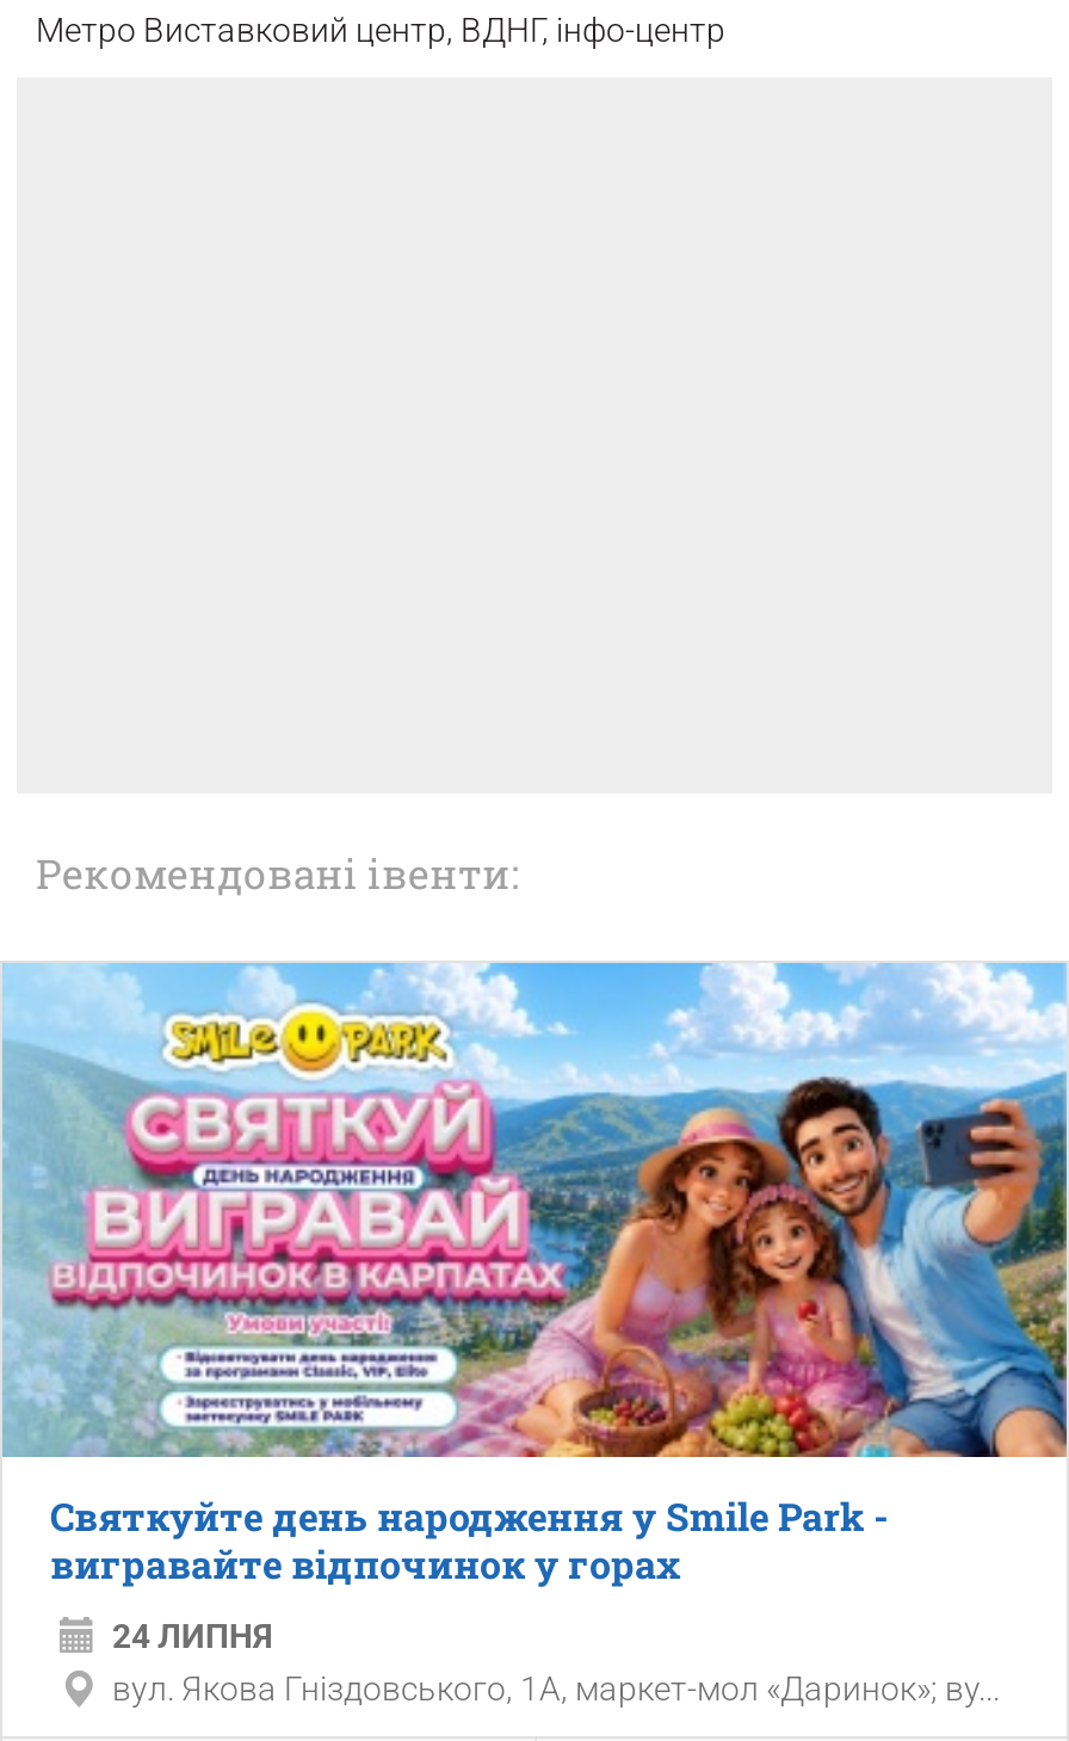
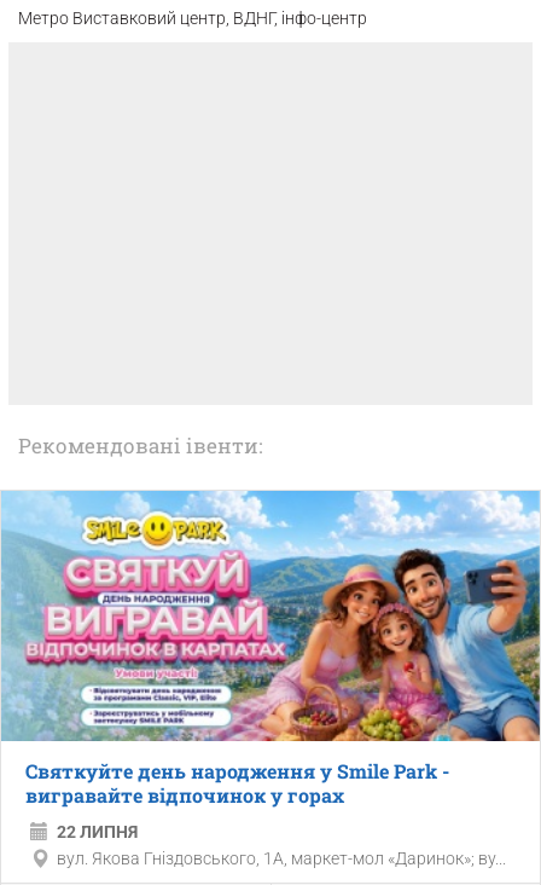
[112,1617,272,1655] 24 ЛИПНЯ -> [57,822,138,841] 22 ЛИПНЯ

